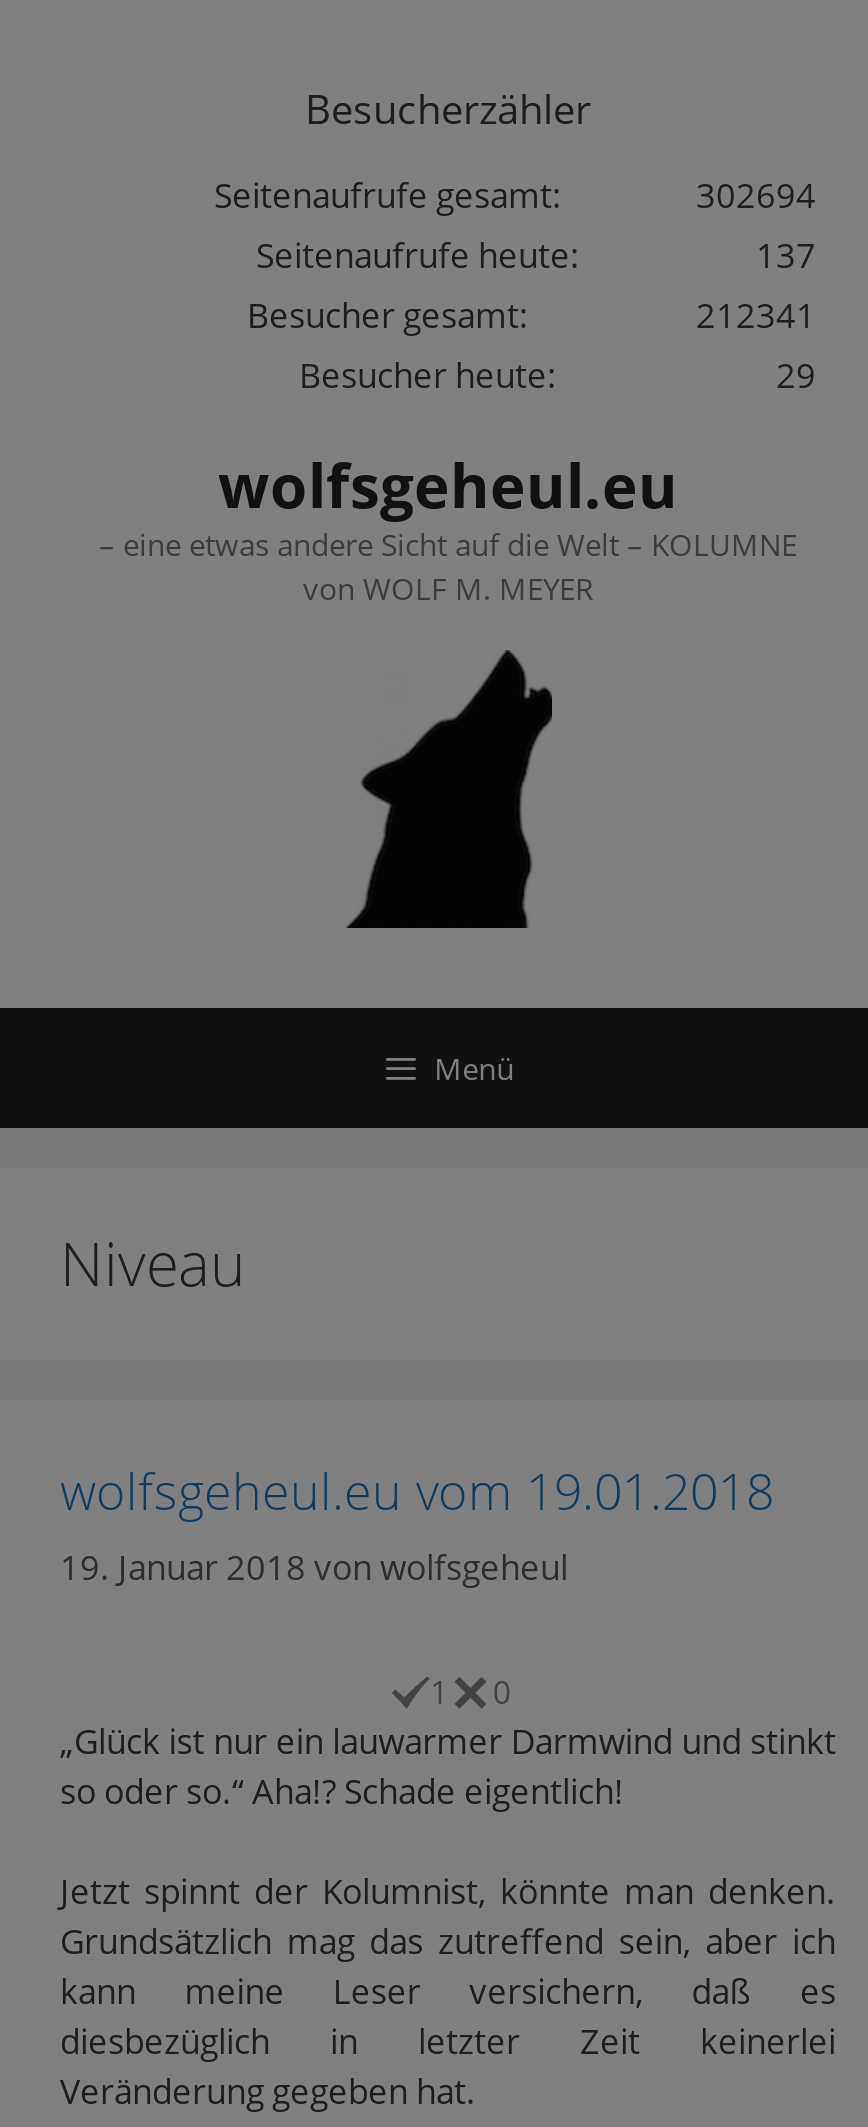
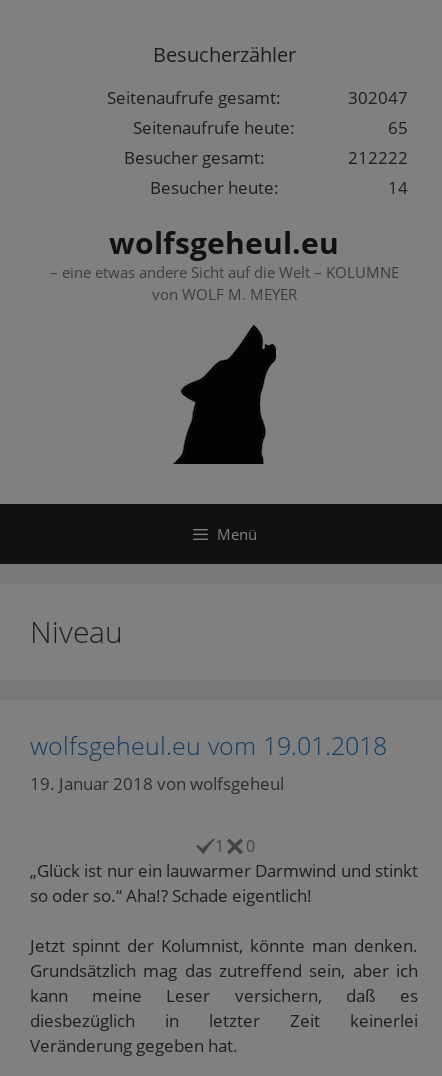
[696,172,816,218] 302694 -> [348,86,408,109] 302047
[756,232,816,278] 137 -> [388,116,408,139] 65
[696,292,816,338] 212341 -> [348,146,408,169] 212222
[776,352,816,398] 29 -> [388,176,408,199] 14

